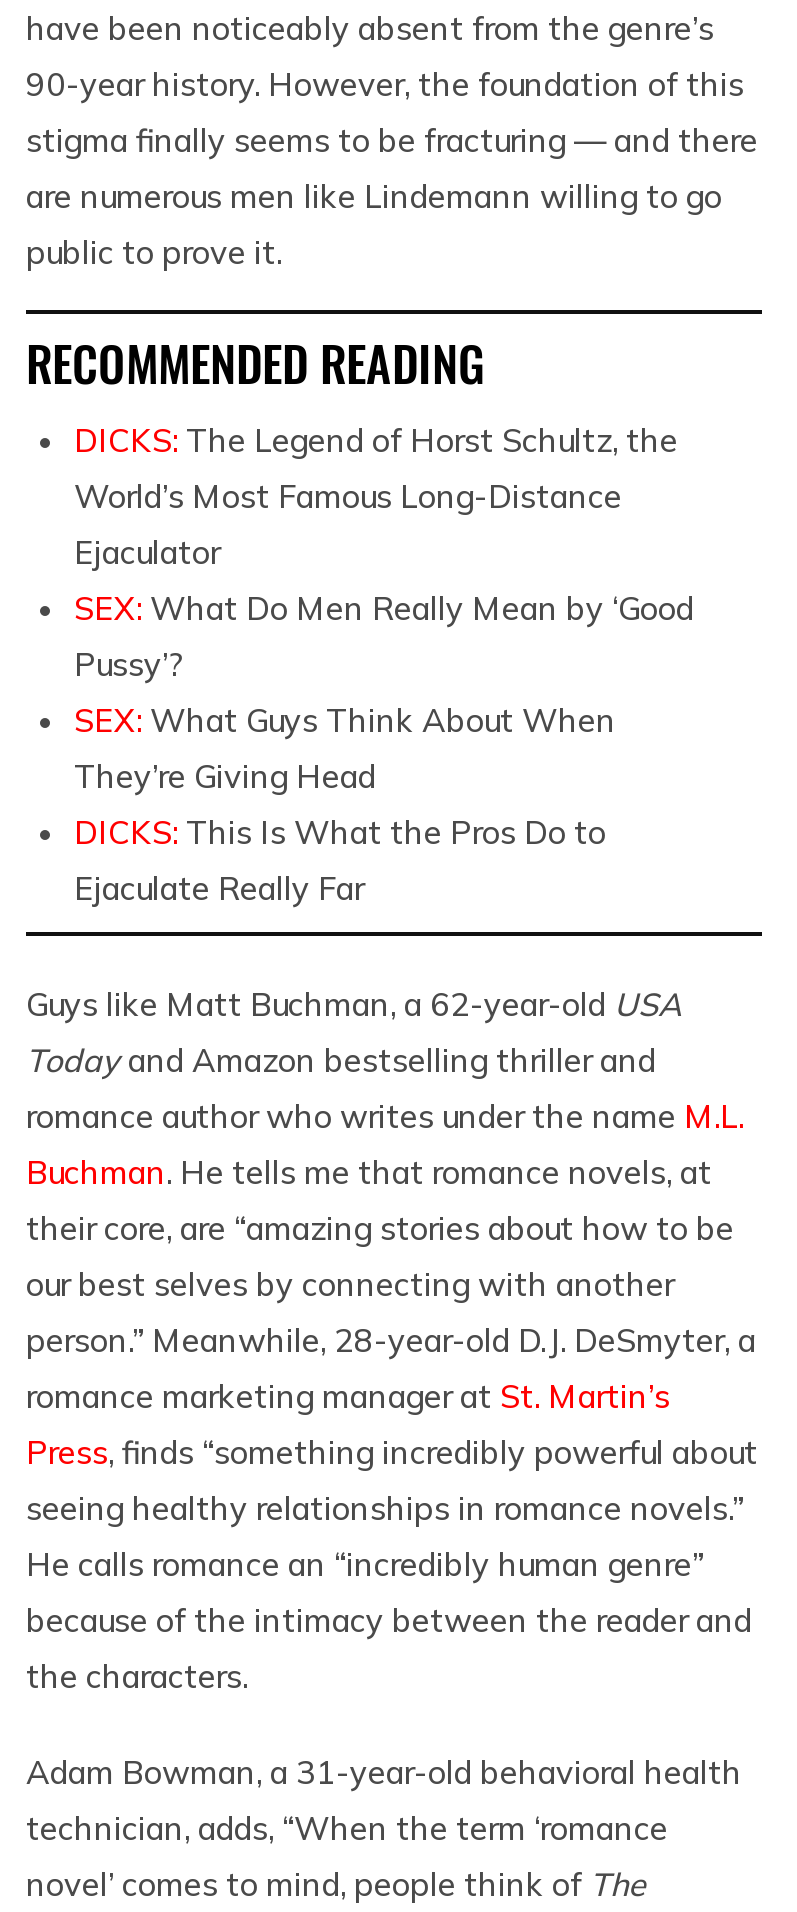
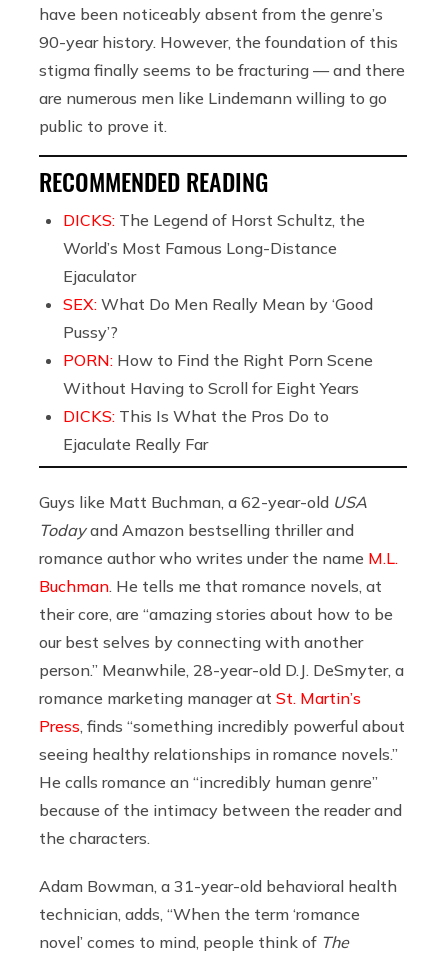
[74,700,616,796] SEX: What Guys Think About When | They’re Giving Head -> [63,350,373,398] PORN: How to Find the Right Porn Scene | Without Having to Scroll for Eight Years

